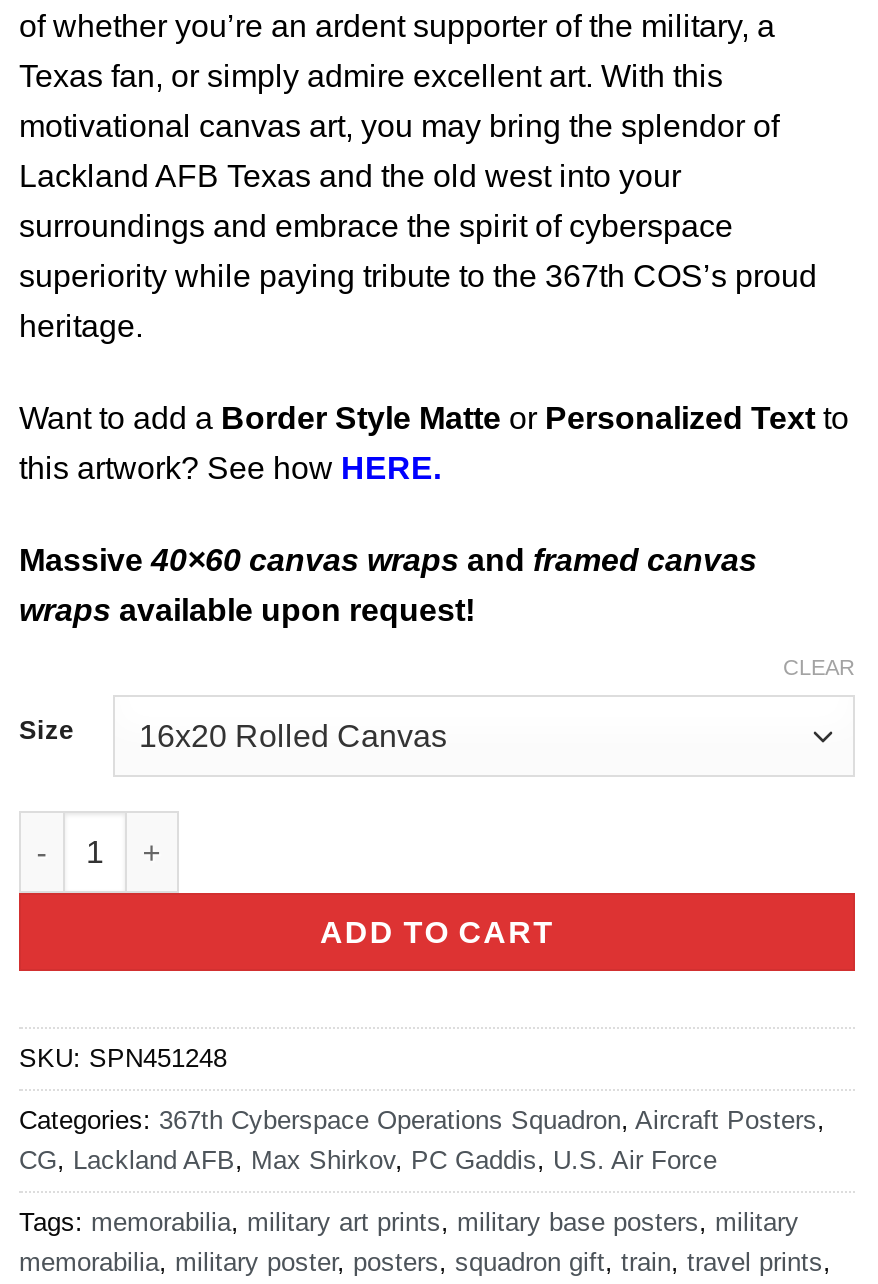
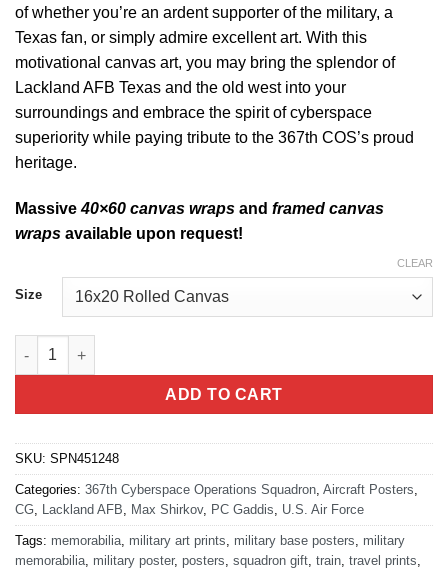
[19,401,849,485] Want to add a Border Style Matte or Personalized Text to | this artwork? See how HERE. -> none

